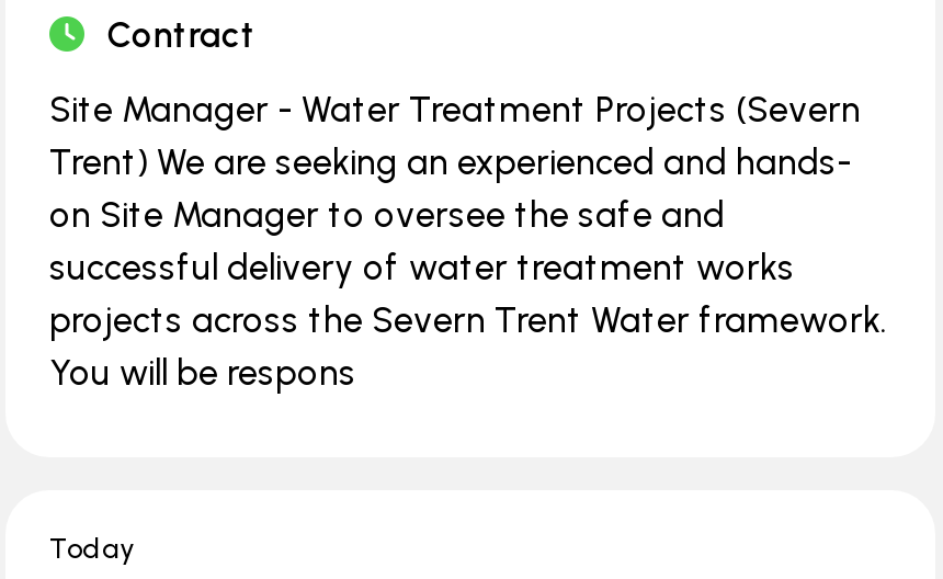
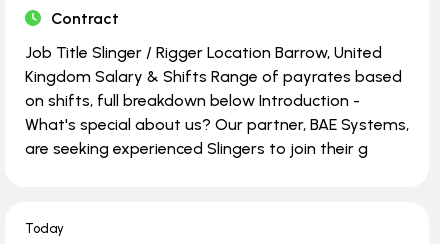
[49,89,887,394] Site Manager - Water Treatment Projects (Severn | Trent) We are seeking an experienced and hands- | on Site Manager to oversee the safe and | successful delivery of water treatment works | projects across the Severn Trent Water framework. | You will be respons -> [25,43,409,158] Job Title Slinger / Rigger Location Barrow, United | Kingdom Salary & Shifts Range of payrates based | on shifts, full breakdown below Introduction - | What's special about us? Our partner, BAE Systems, | are seeking experienced Slingers to join their g

